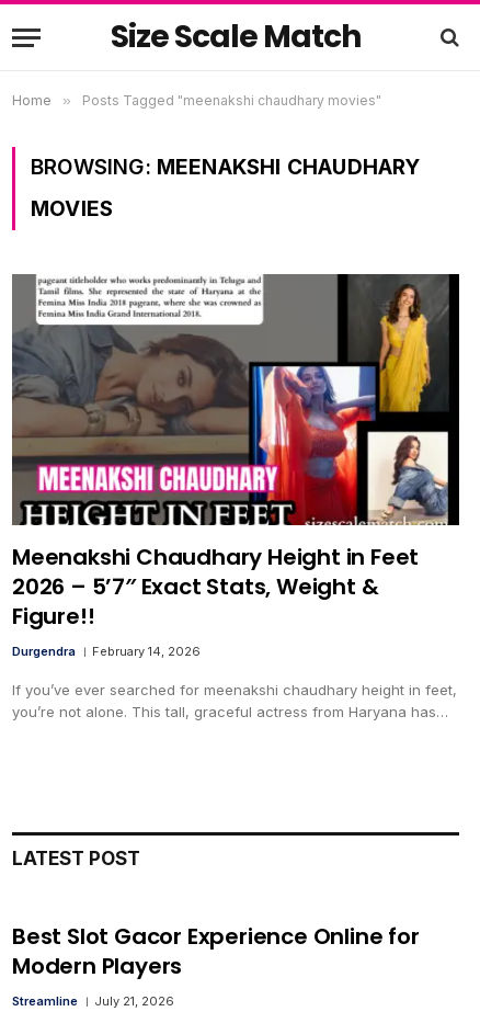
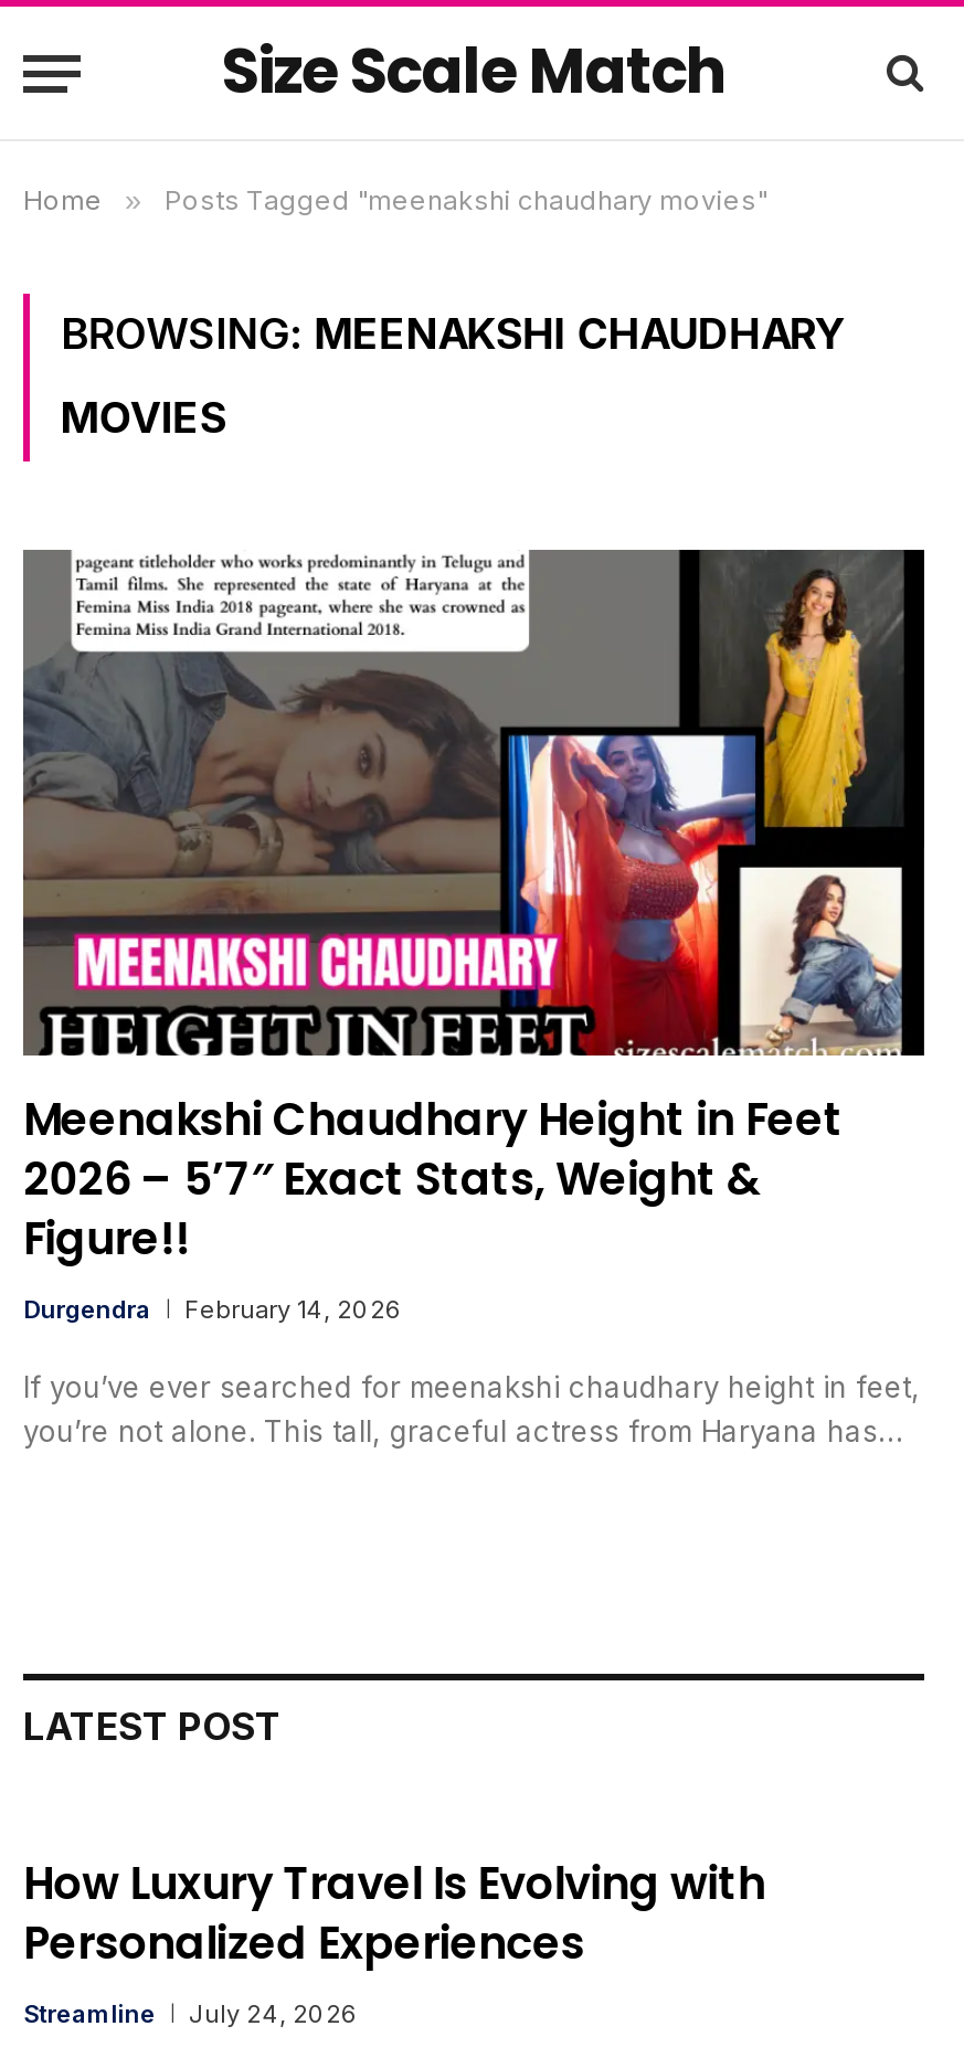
[12,921,419,982] Best Slot Gacor Experience Online for | Modern Players -> [23,1854,766,1975] How Luxury Travel Is Evolving with | Personalized Experiences
[12,994,174,1009] Streamline July 21, 2026 -> [23,1999,359,2030] Streamline July 24, 2026

